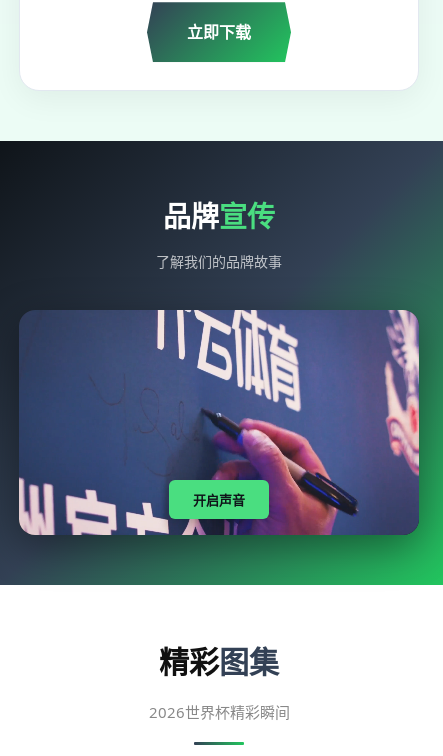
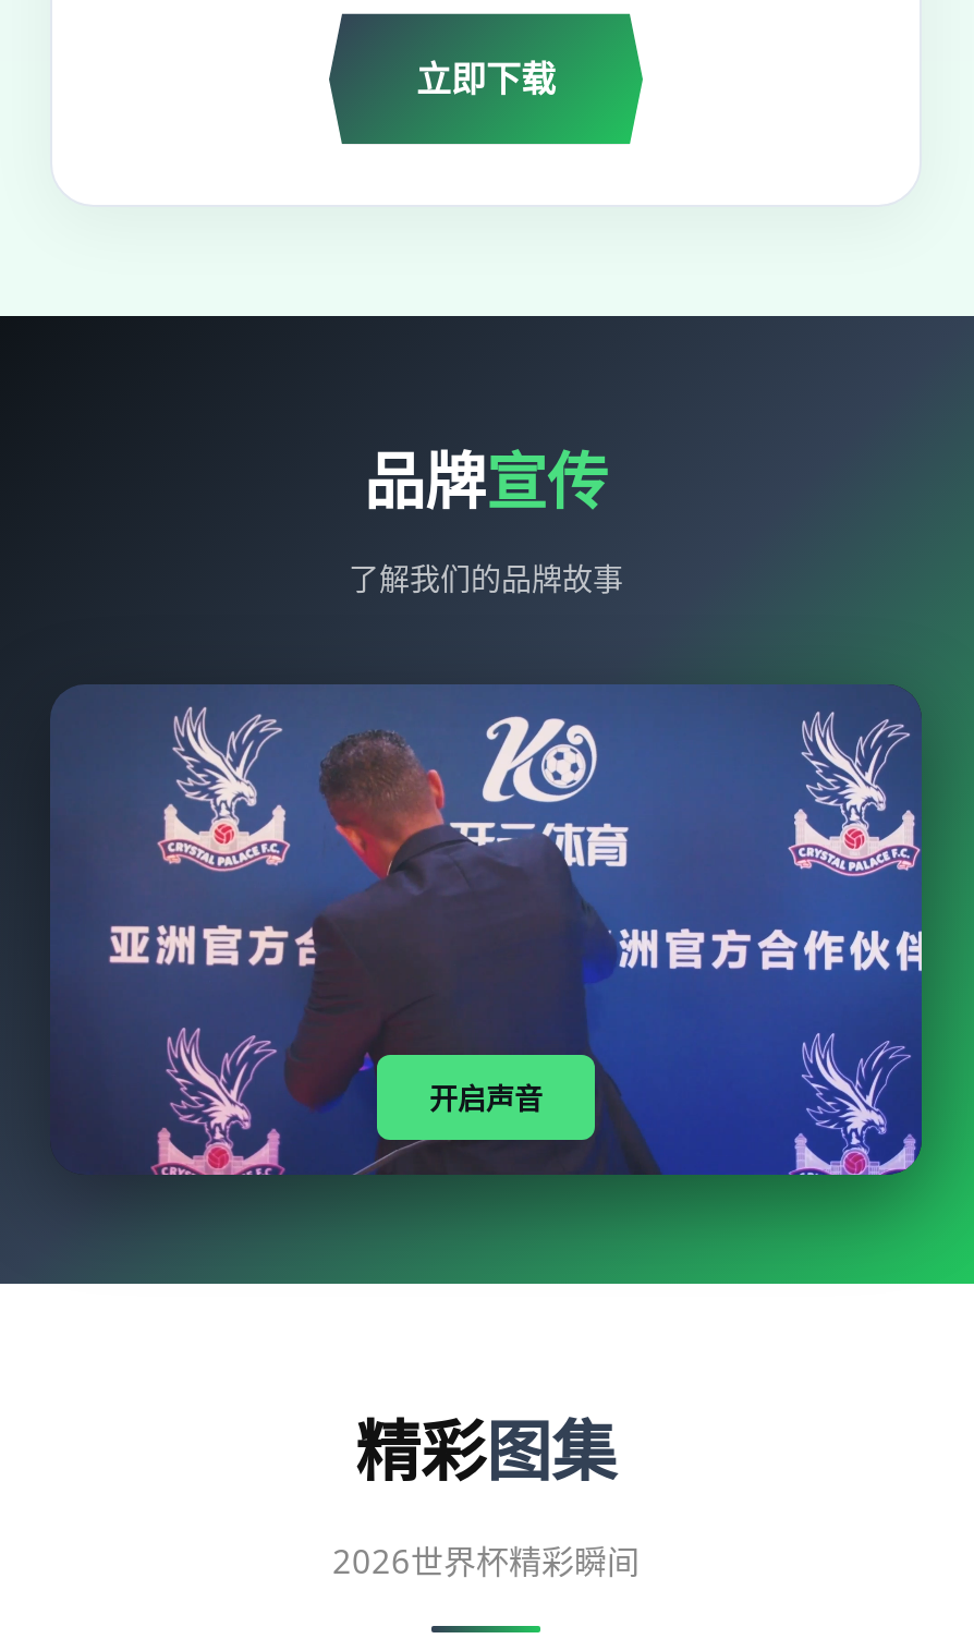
[18,309,420,536] [image] -> [50,684,924,1177] [image]

